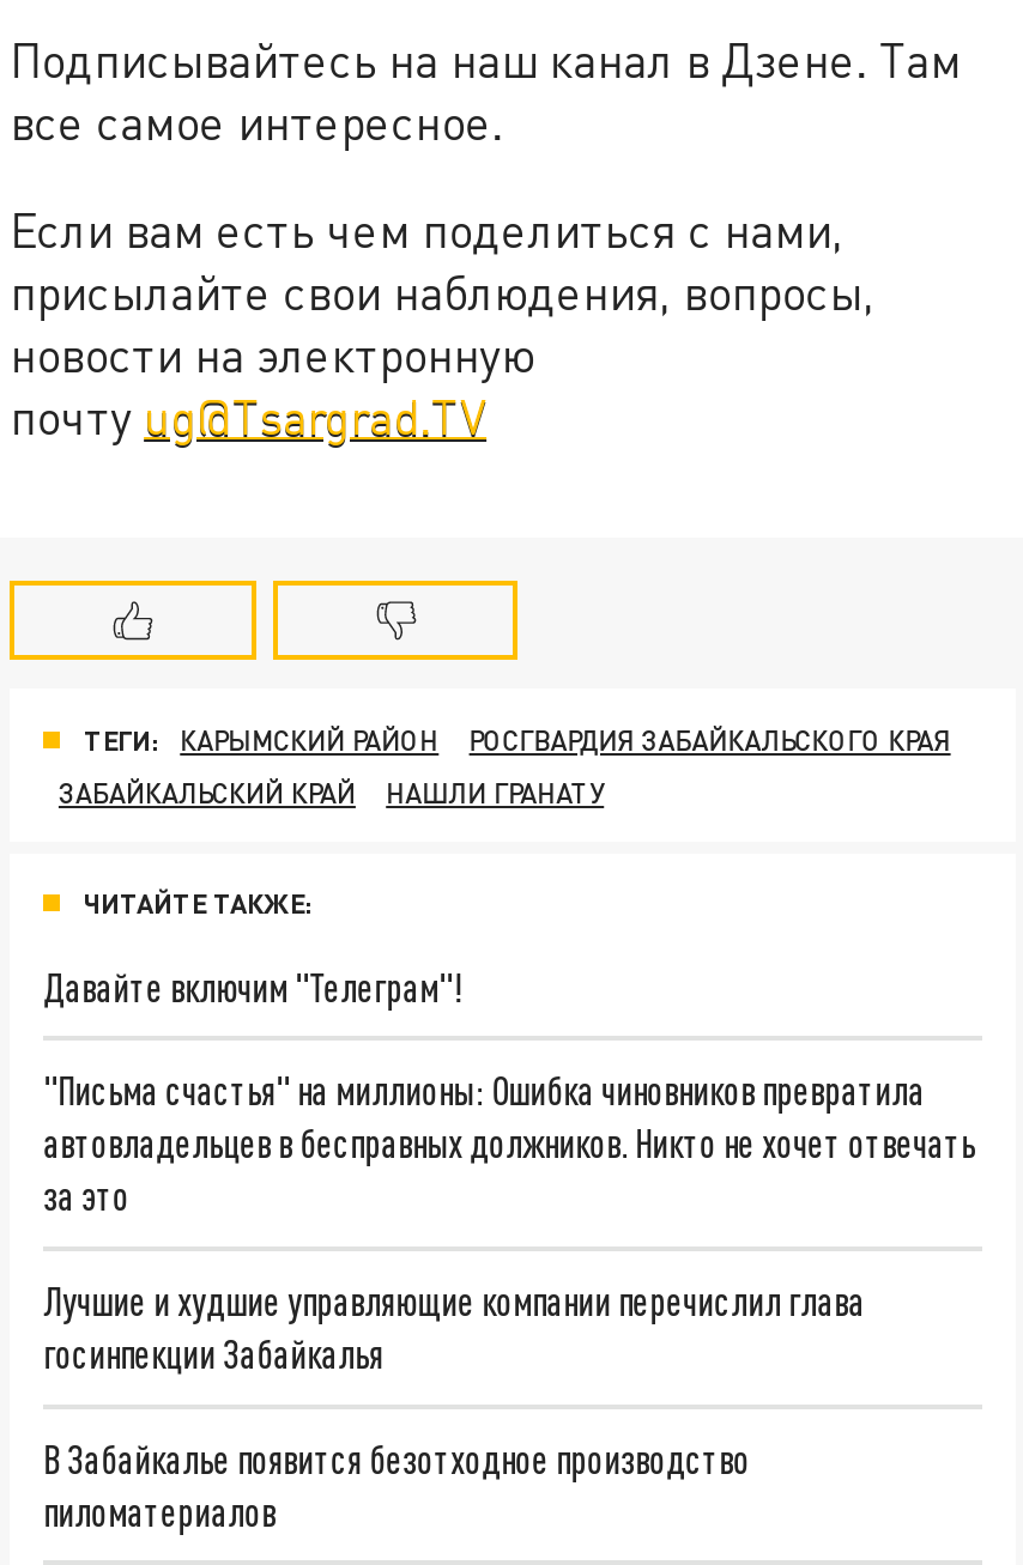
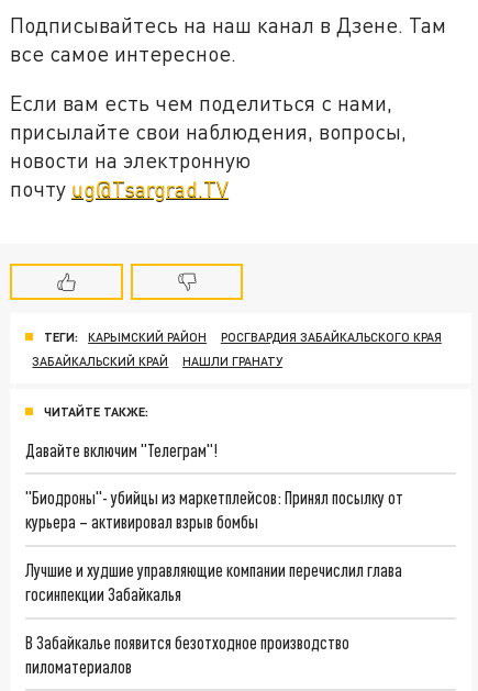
[43,1067,975,1218] "Письма счастья" на миллионы: Ошибка чиновников превратила | автовладельцев в бесправных должников. Никто не хочет отвечать | за это -> [25,487,403,532] "Биодроны"- убийцы из маркетплейсов: Принял посылку от | курьера – активировал взрыв бомбы

